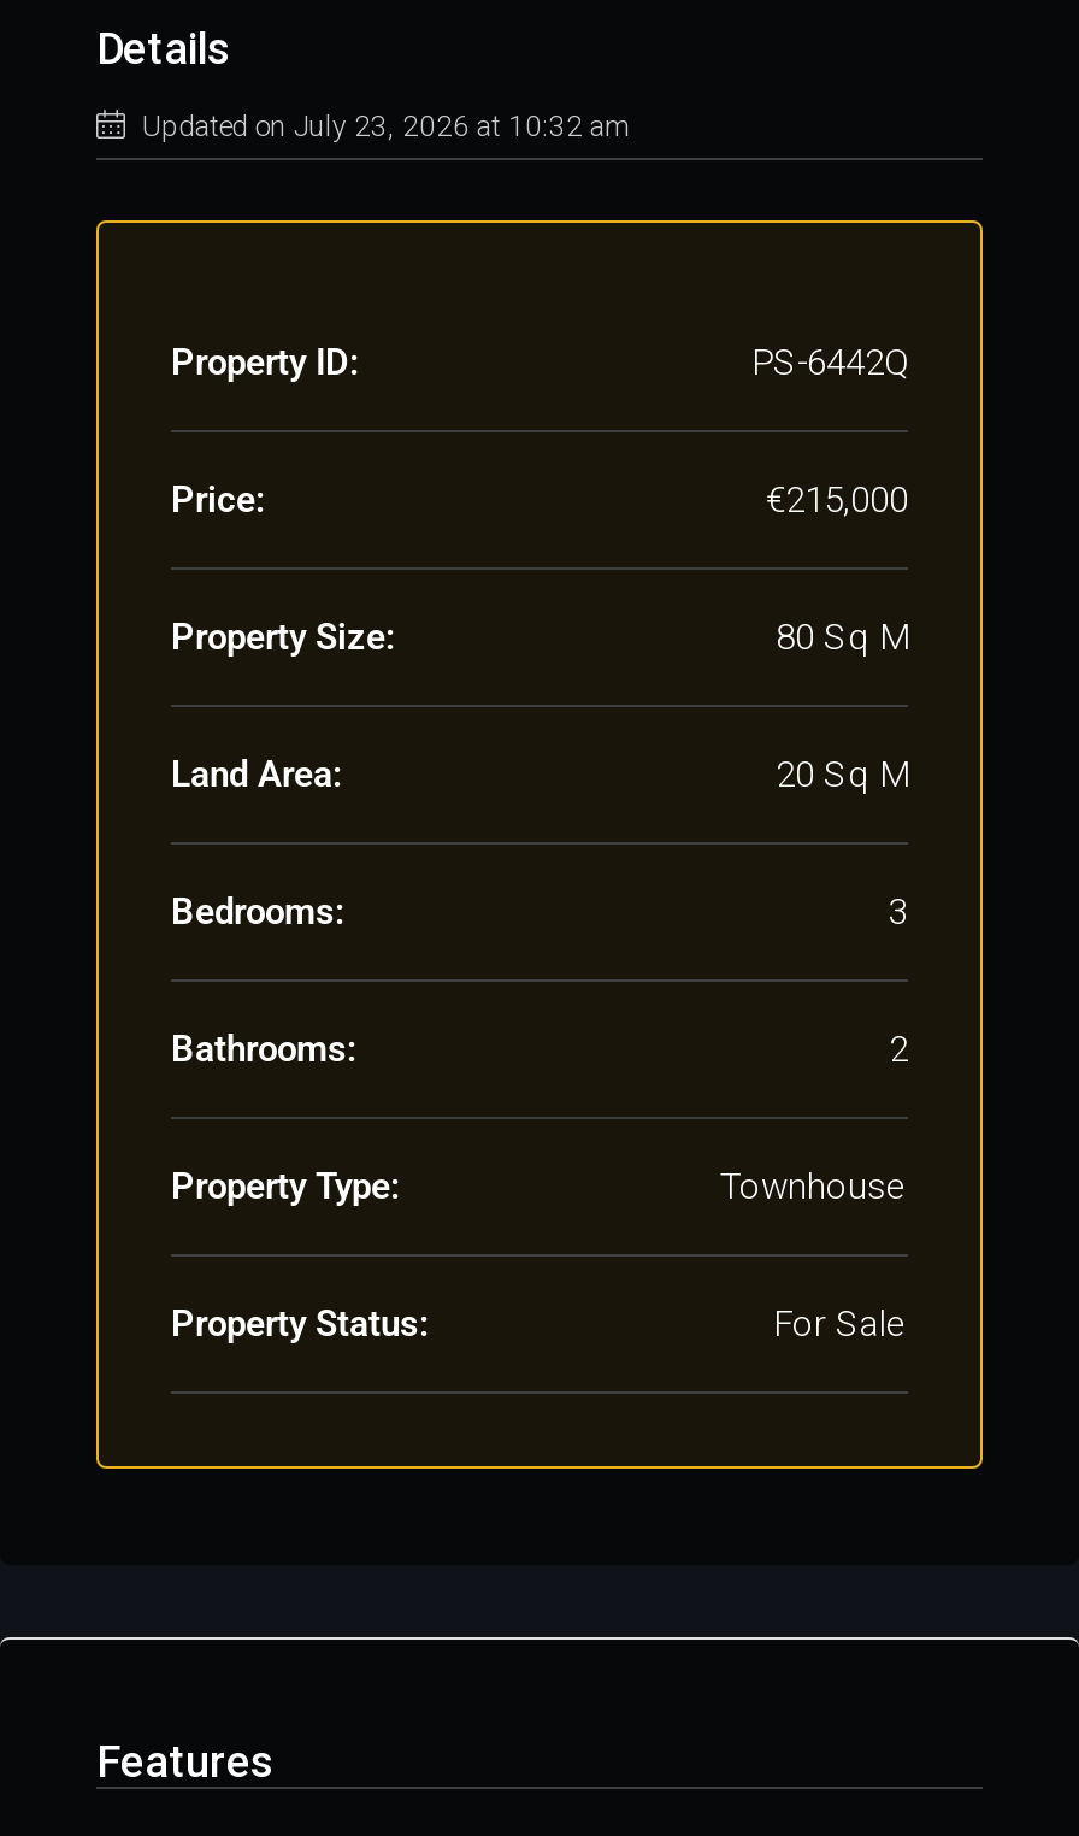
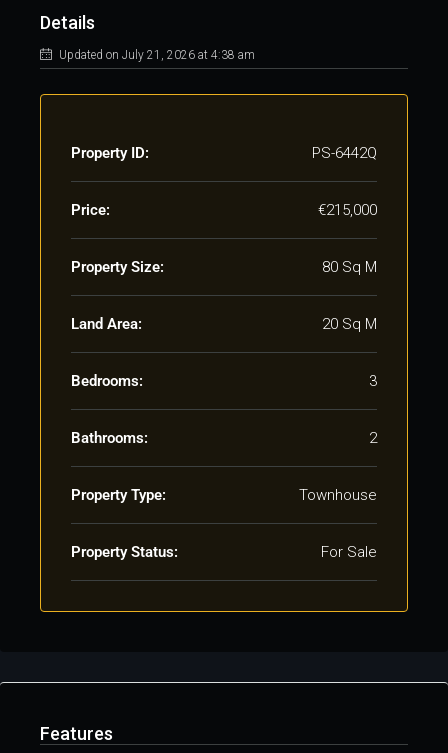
[135,110,631,143] Updated on July 23, 2026 at 10:32 am -> [56,48,255,62] Updated on July 21, 2026 at 4:38 am

